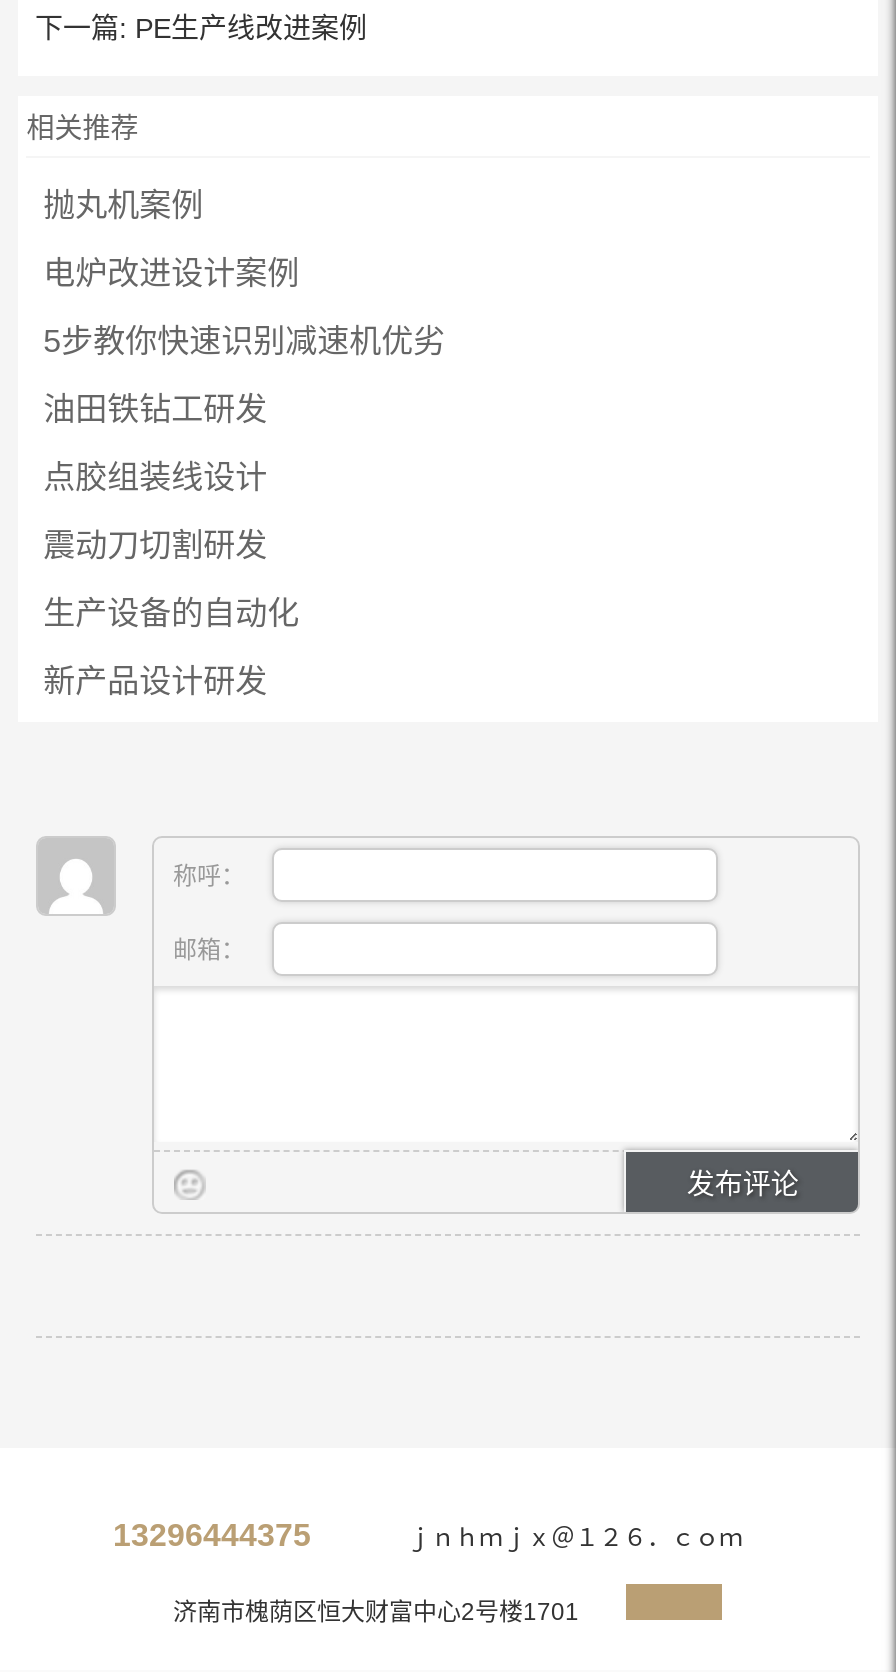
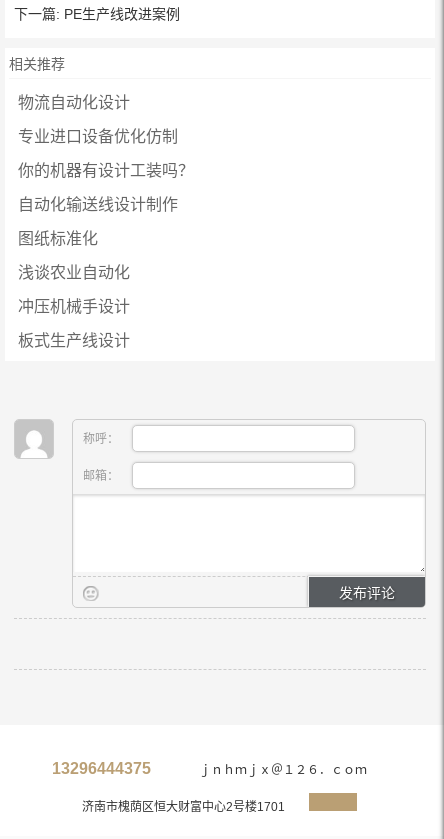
[43,188,203,222] 抛丸机案例 -> [18,94,130,111] 物流自动化设计
[43,256,299,290] 电炉改进设计案例 -> [18,128,178,145] 专业进口设备优化仿制
[43,324,445,358] 5步教你快速识别减速机优劣 -> [18,162,194,179] 你的机器有设计工装吗？
[43,392,267,426] 油田铁钻工研发 -> [18,196,178,213] 自动化输送线设计制作
[43,460,267,494] 点胶组装线设计 -> [18,230,98,247] 图纸标准化
[43,528,267,562] 震动刀切割研发 -> [18,264,130,281] 浅谈农业自动化
[43,596,299,630] 生产设备的自动化 -> [18,298,130,315] 冲压机械手设计
[43,664,267,698] 新产品设计研发 -> [18,332,130,349] 板式生产线设计

